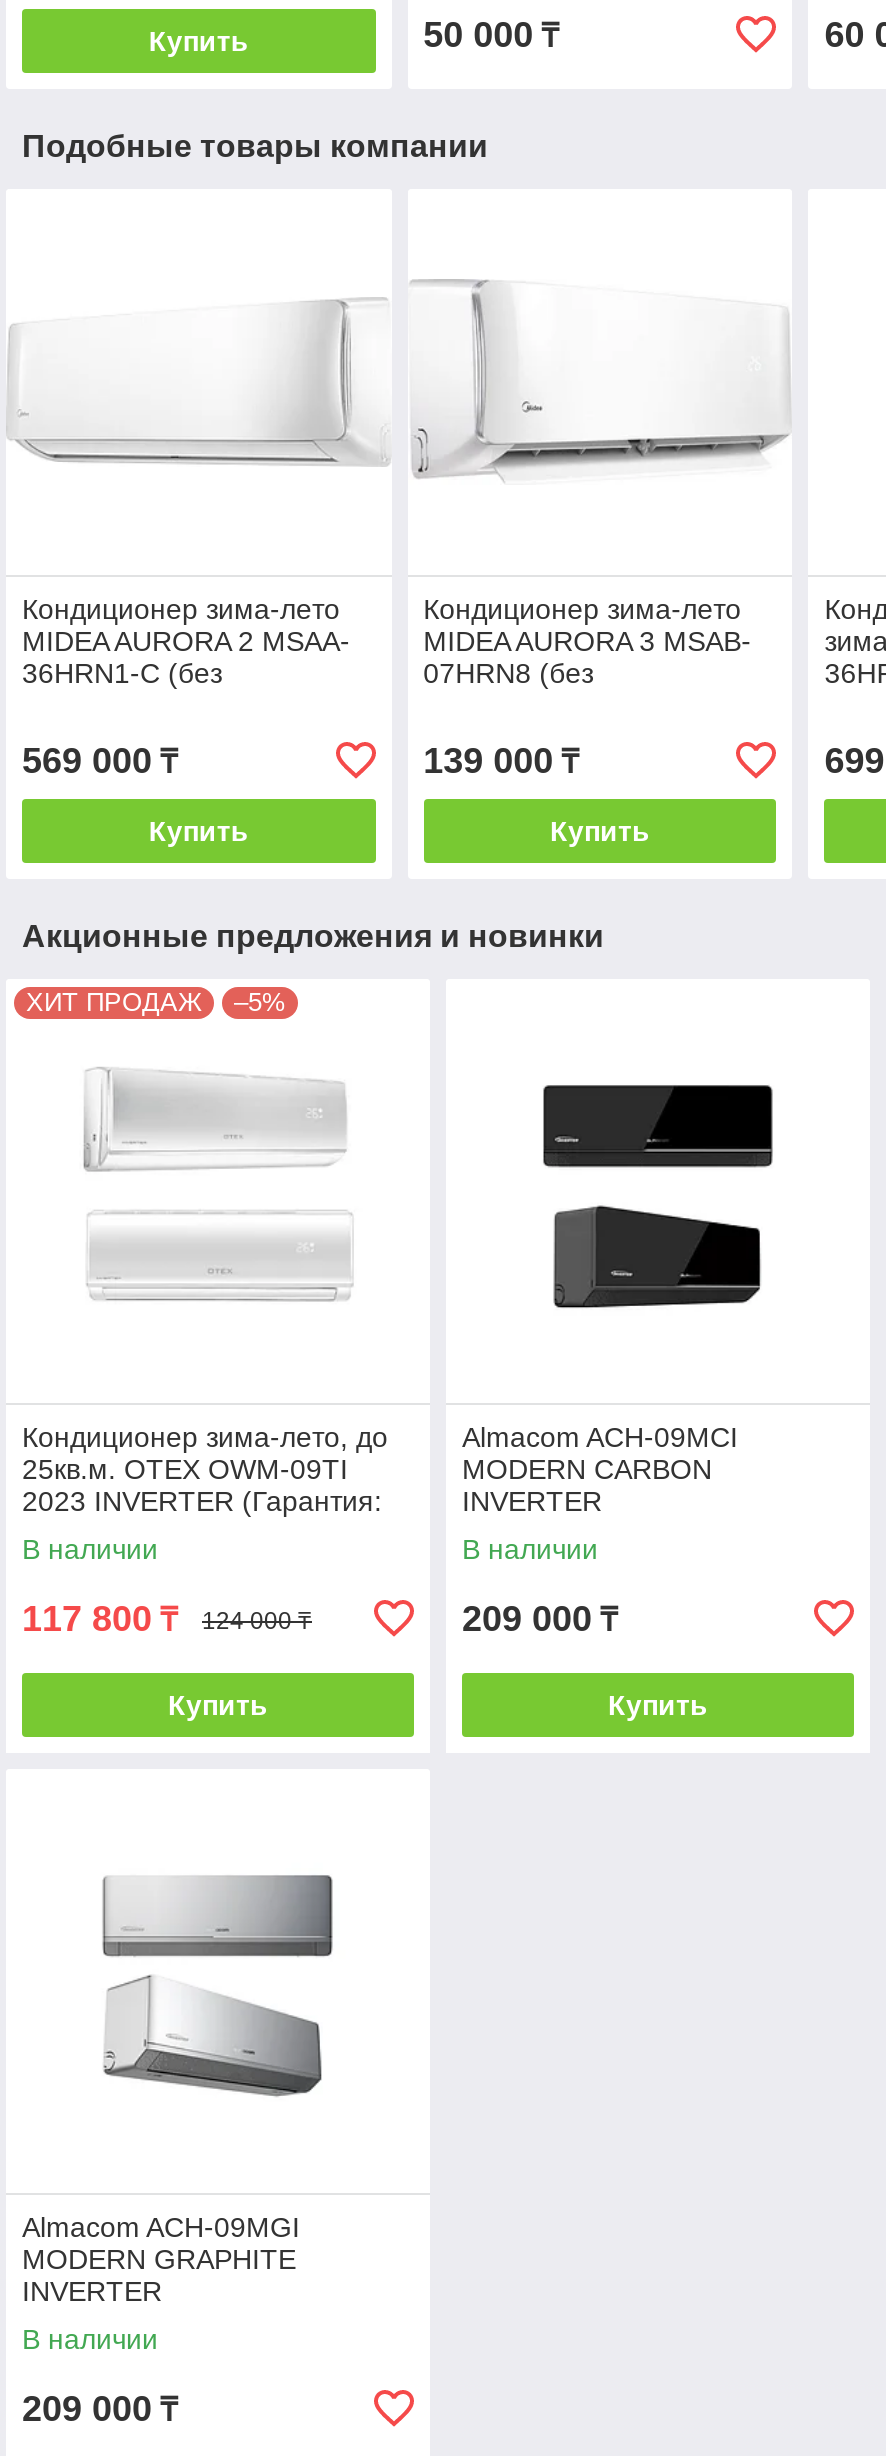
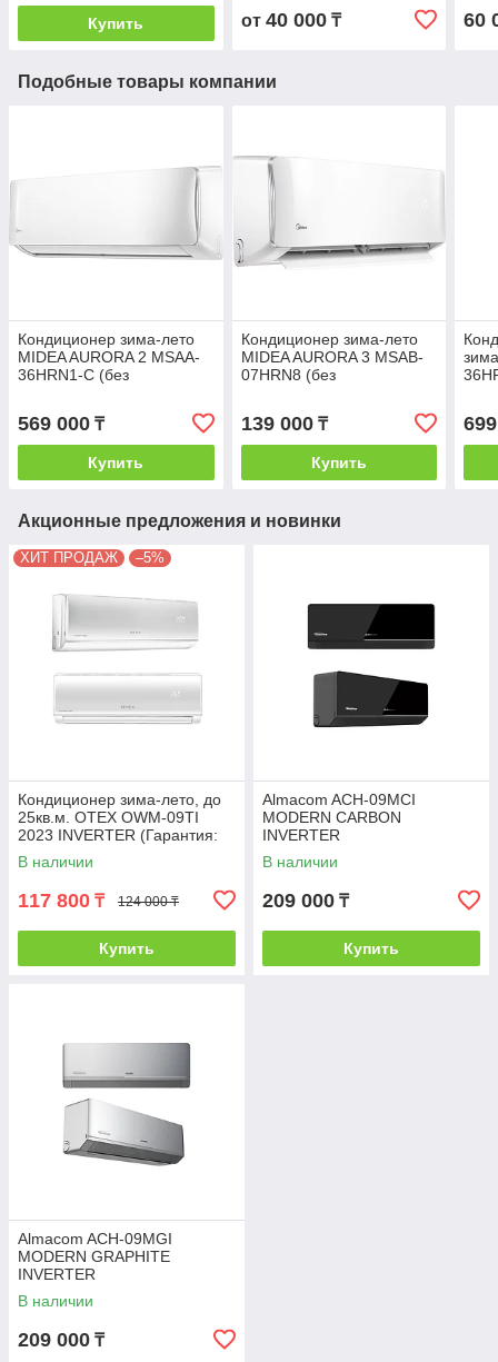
[423,16,559,56] 50 000 ₸ -> [241,9,341,32] от 40 000 ₸

